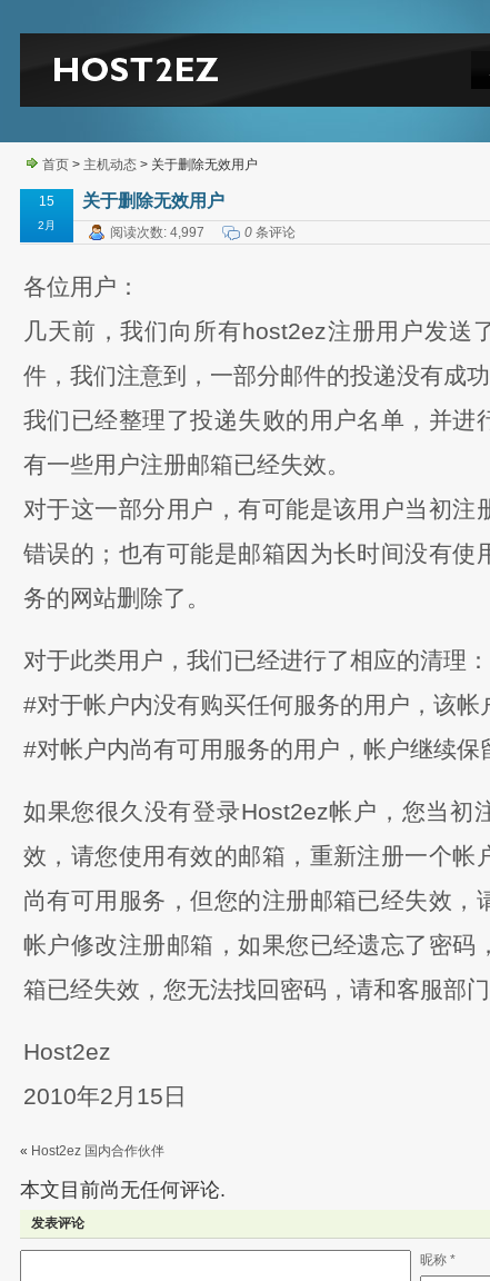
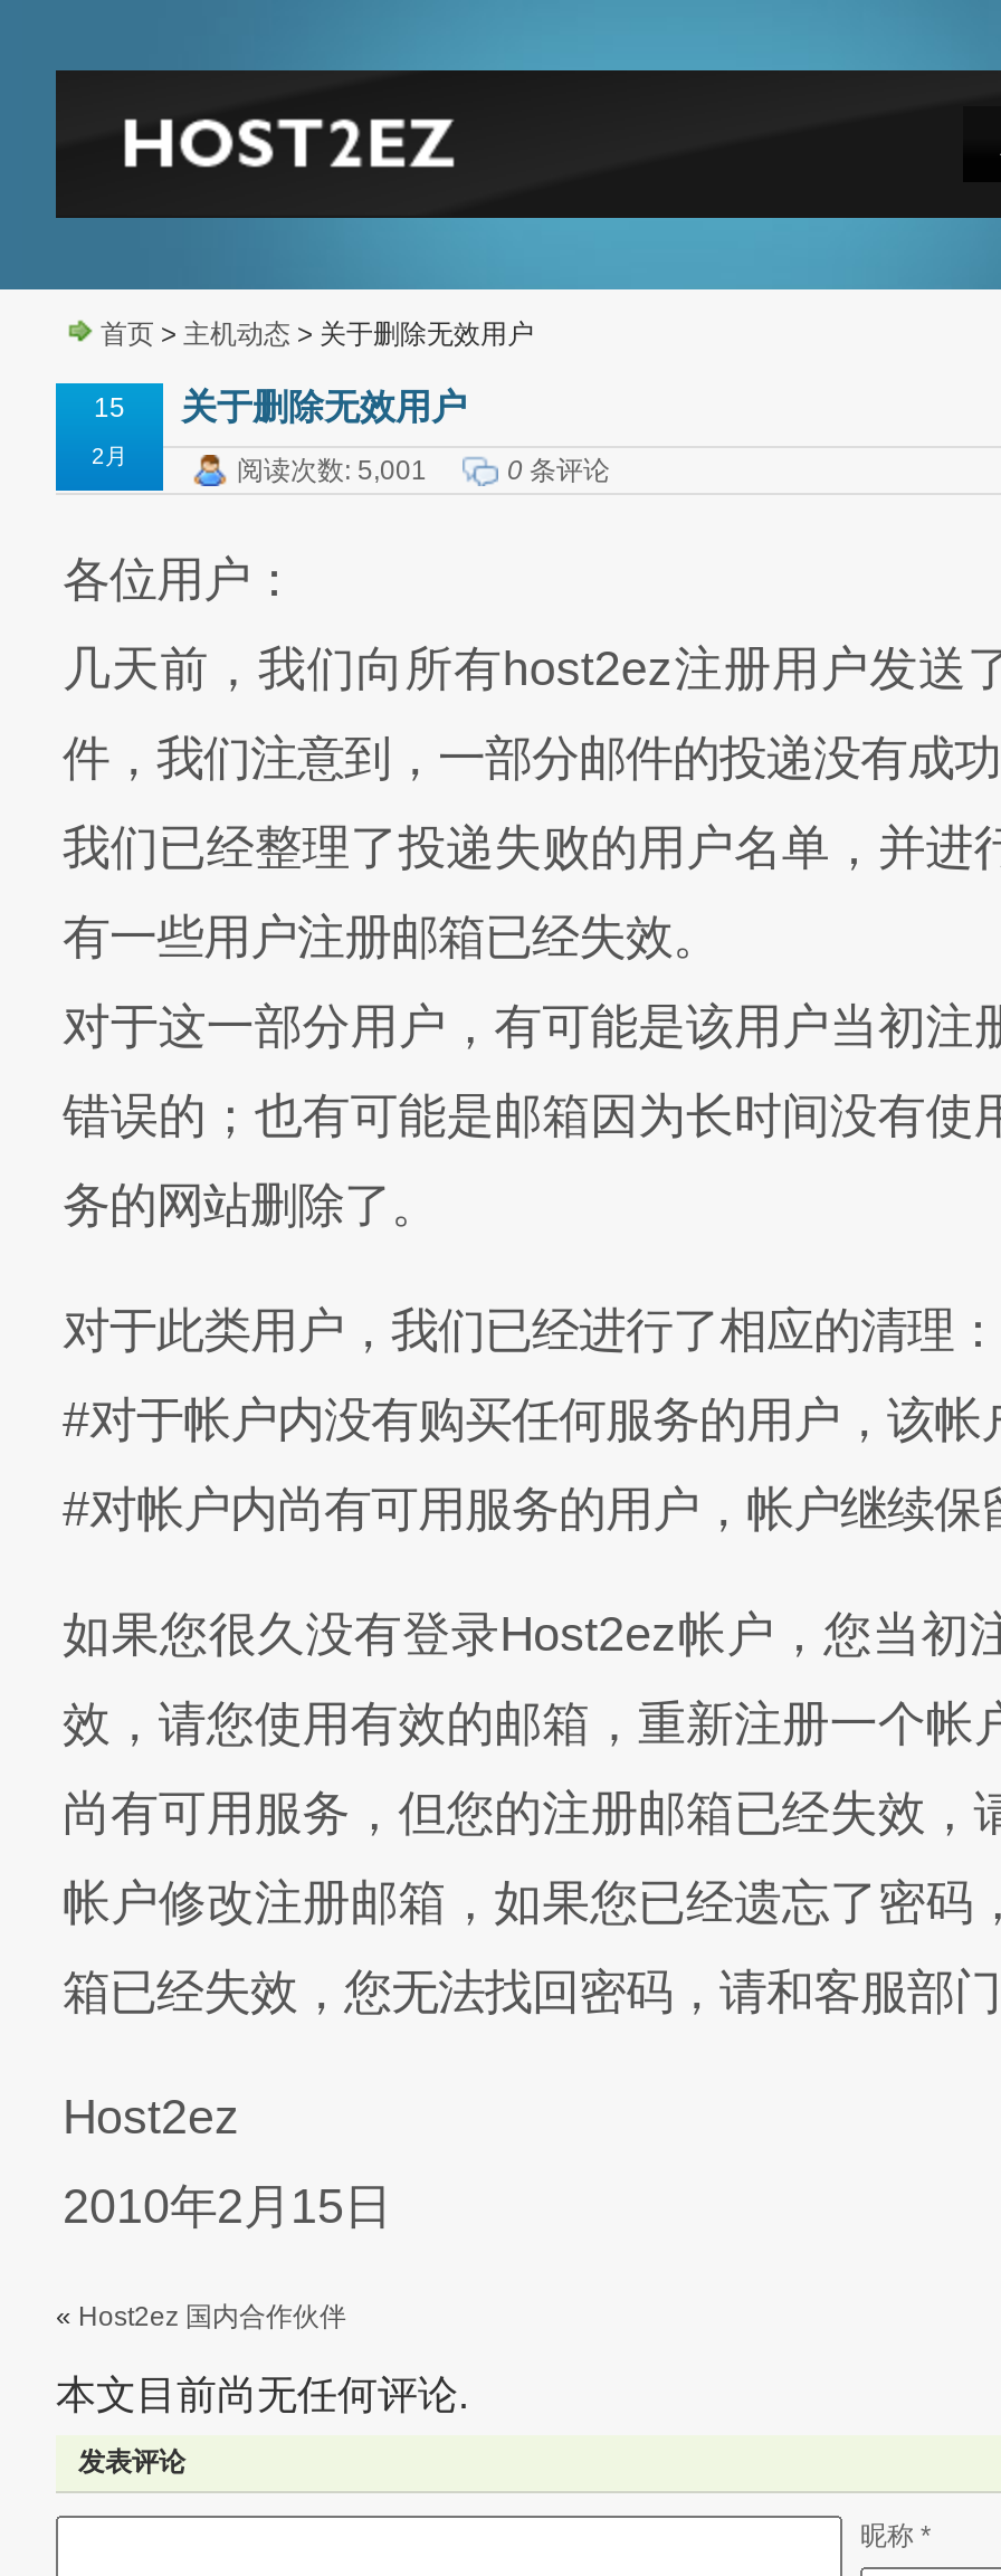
[110,225,208,240] 阅读次数: 4,997 -> [237,455,433,486] 阅读次数: 5,001

